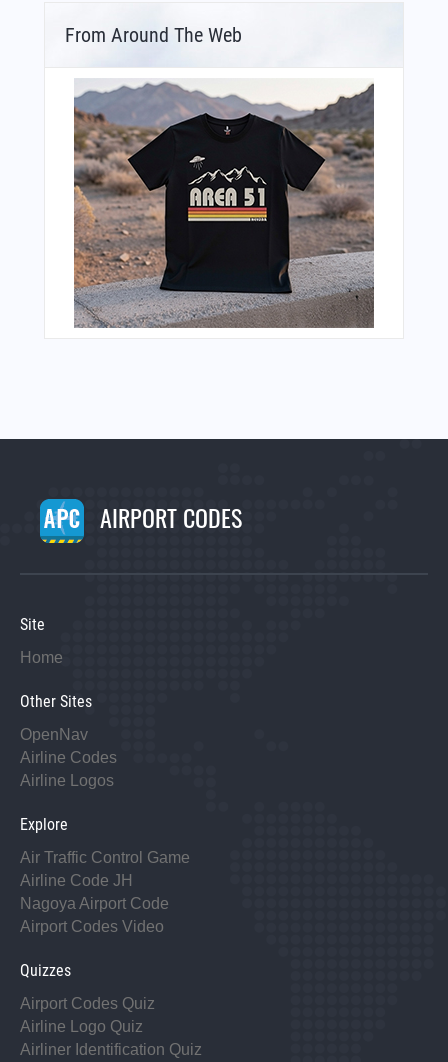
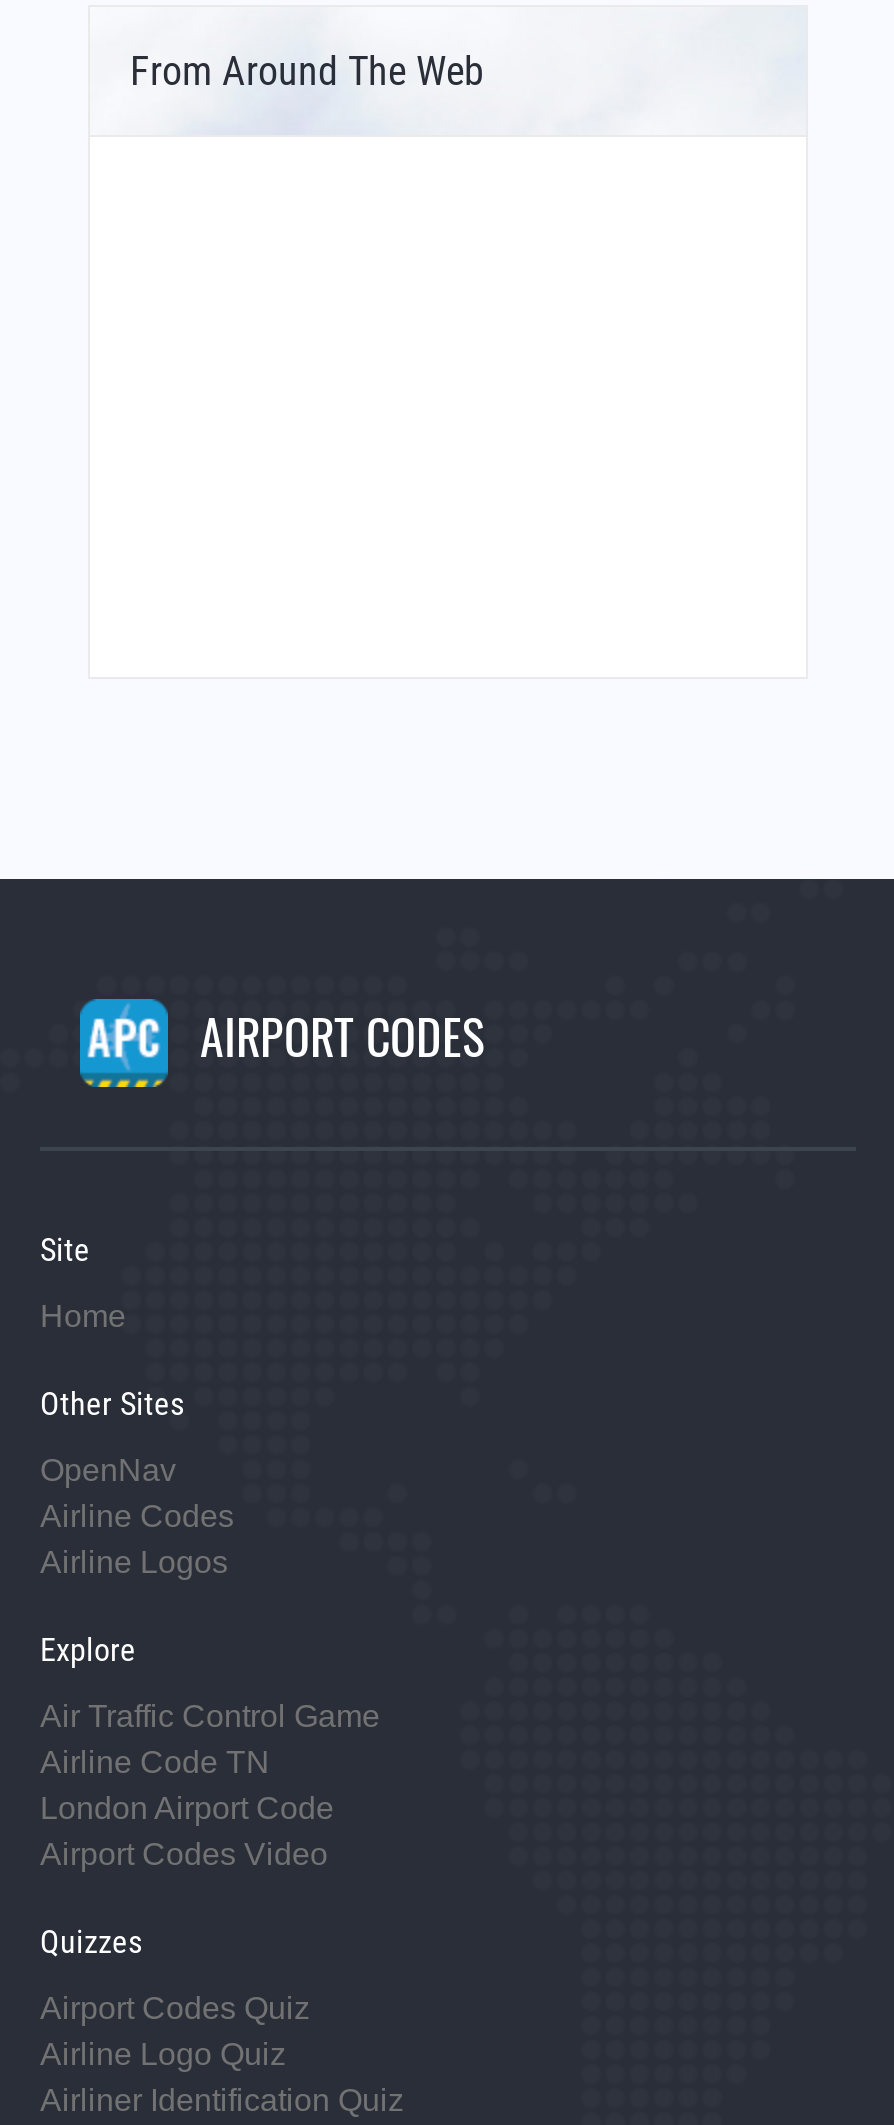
[73,79,375,329] [image] -> none
[20,872,133,889] Airline Code JH -> [40,1745,270,1779] Airline Code TN
[20,895,169,912] Nagoya Airport Code -> [40,1791,334,1825] London Airport Code

